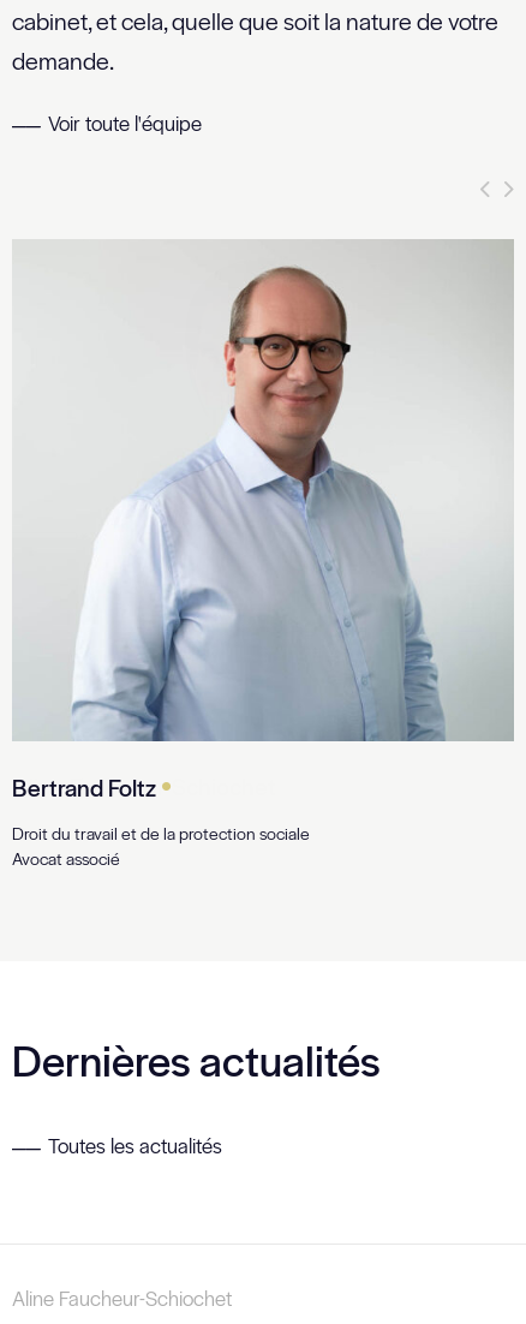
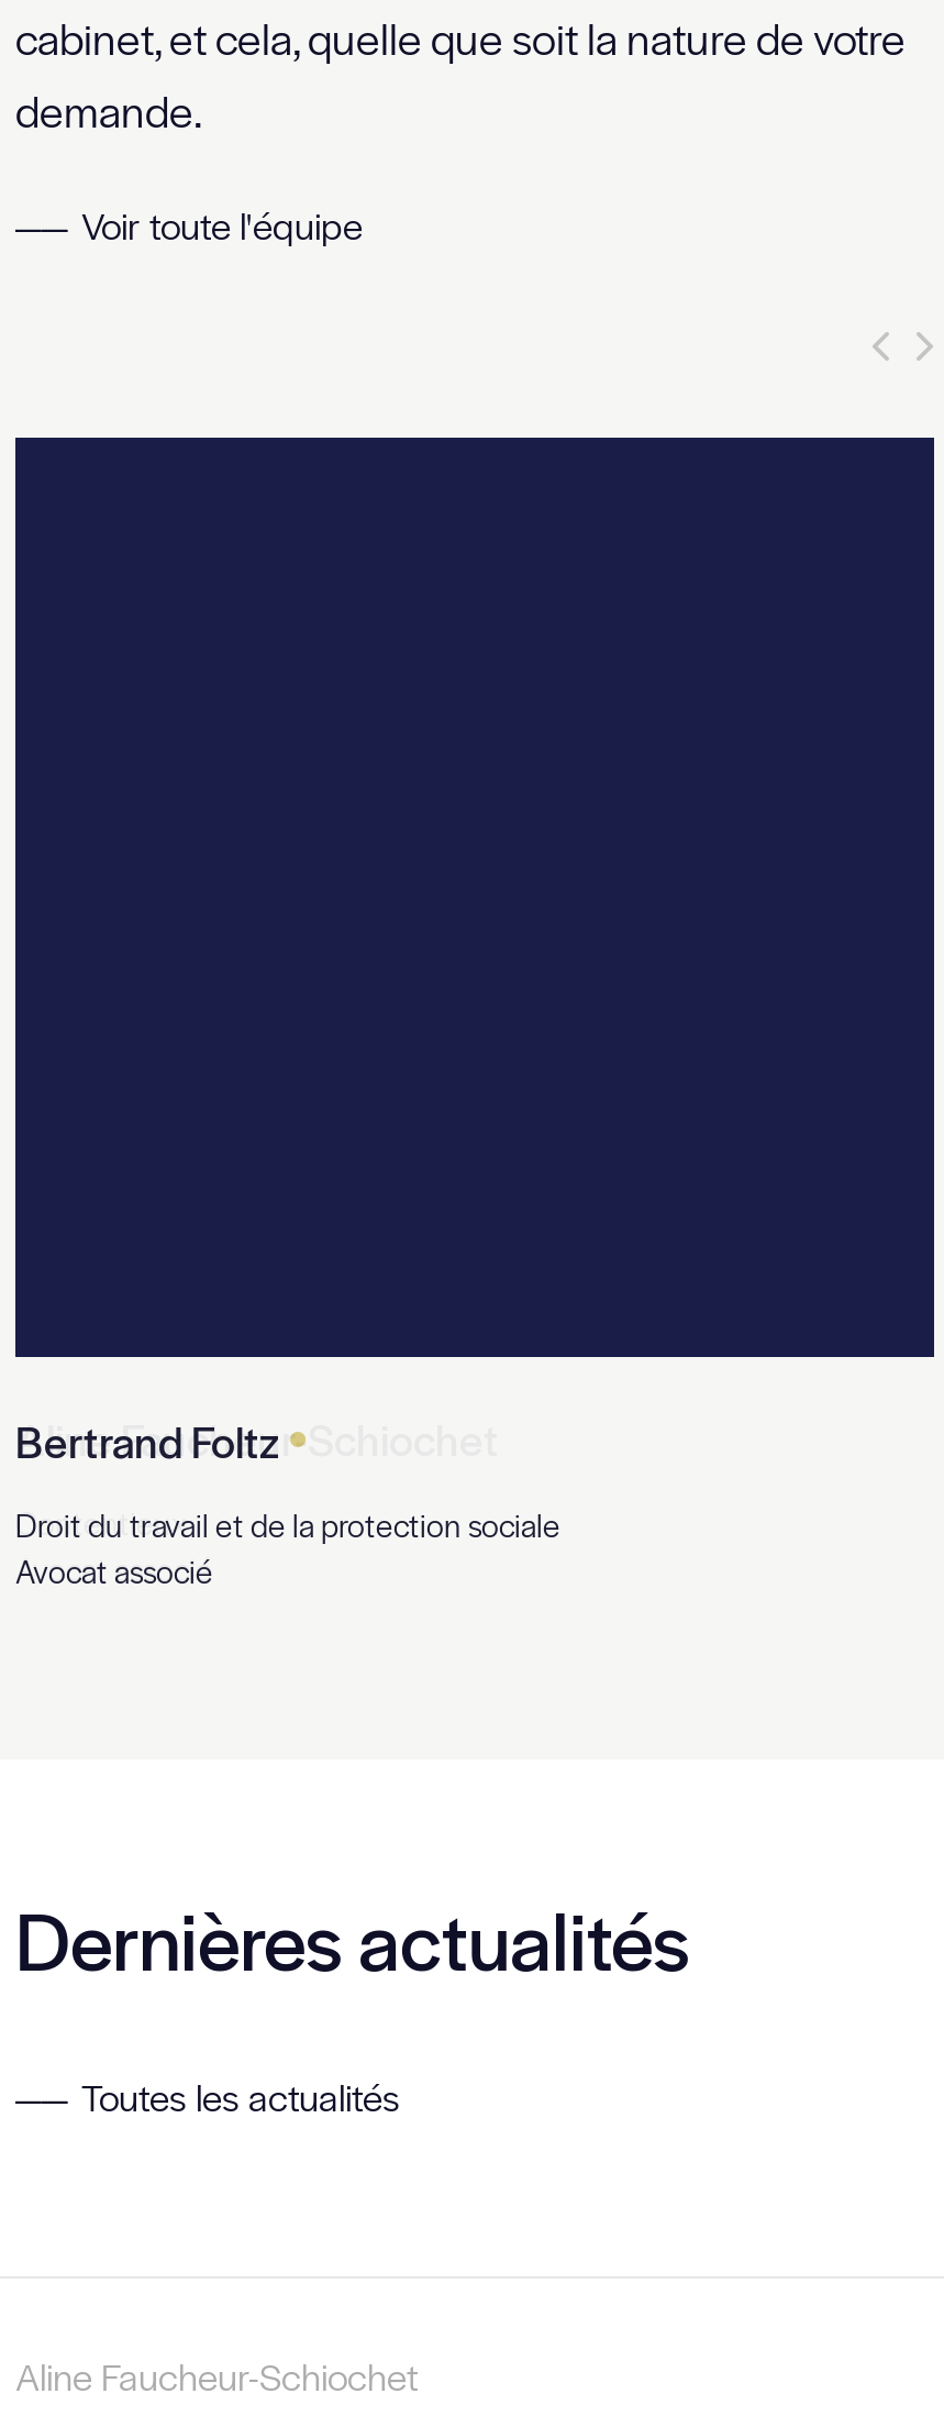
[12,239,514,742] [image] -> none

